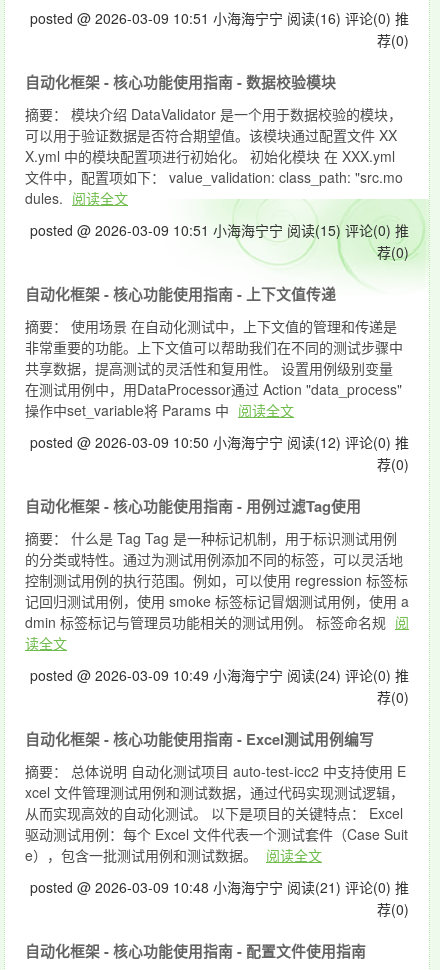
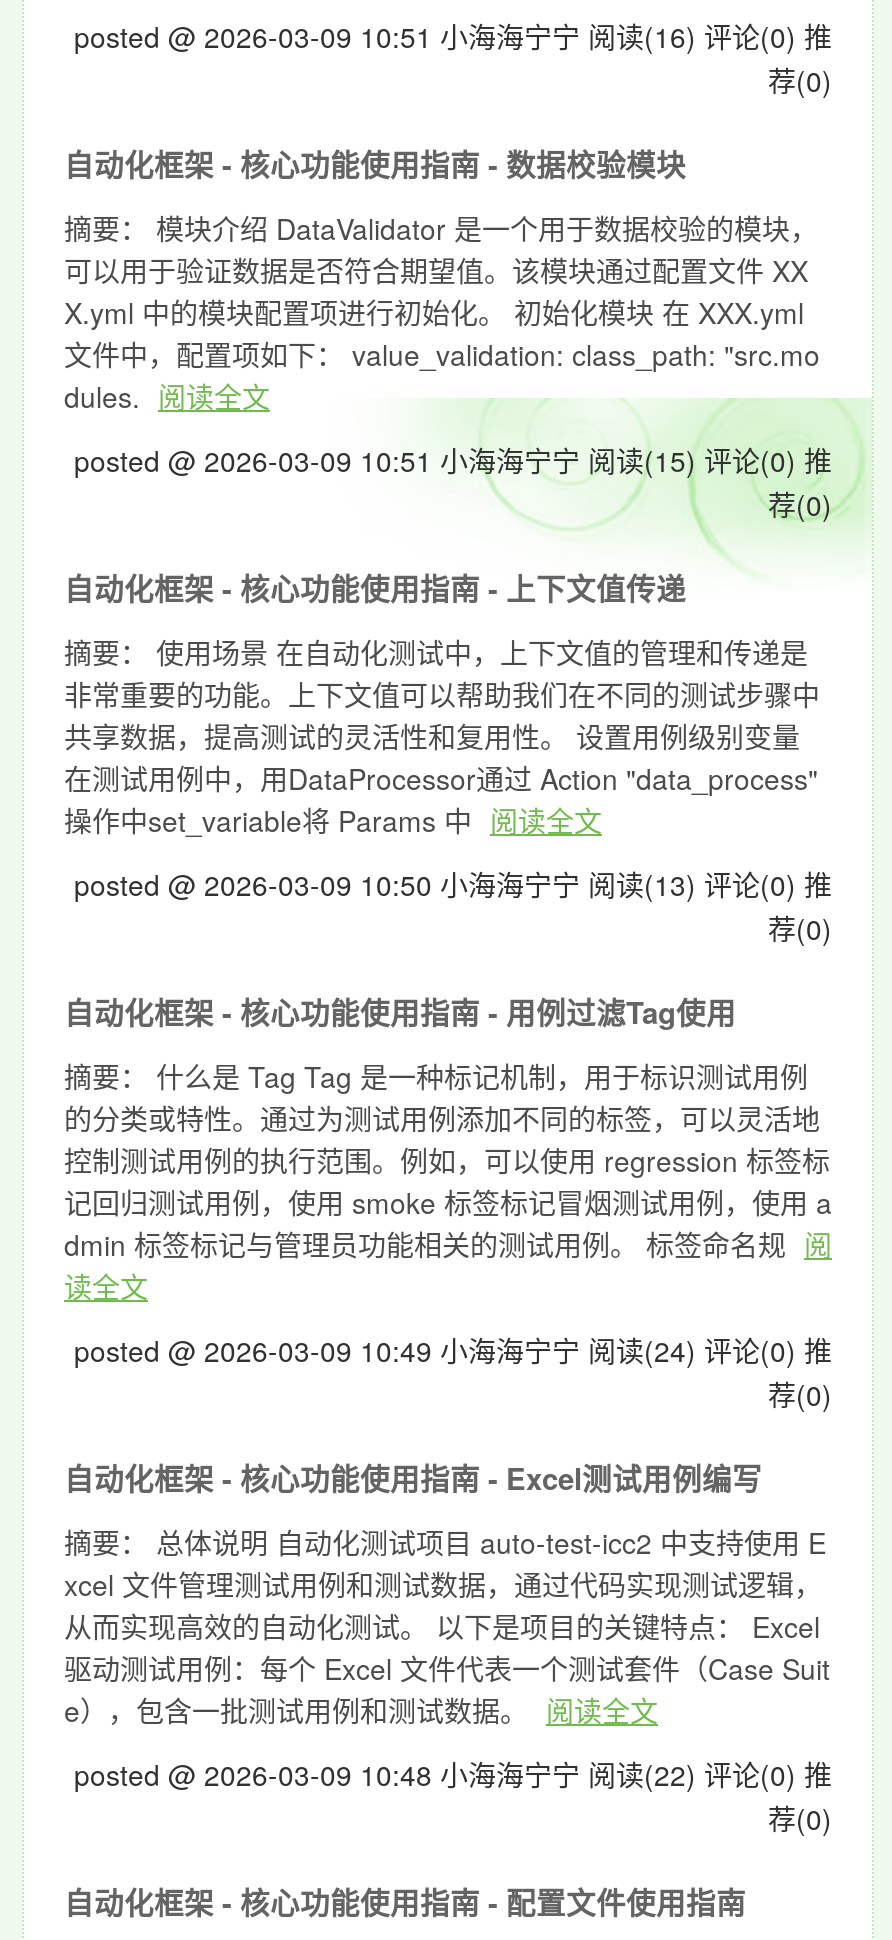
[30,432,409,452] posted @ 2026-03-09 10:50 小海海宁宁阅读(12) 评论(0) 推 -> [74,864,832,904] posted @ 2026-03-09 10:50 小海海宁宁阅读(13) 评论(0) 推
[30,877,409,897] posted @ 2026-03-09 10:48 小海海宁宁阅读(21) 评论(0) 推 -> [74,1754,832,1794] posted @ 2026-03-09 10:48 小海海宁宁阅读(22) 评论(0) 推

